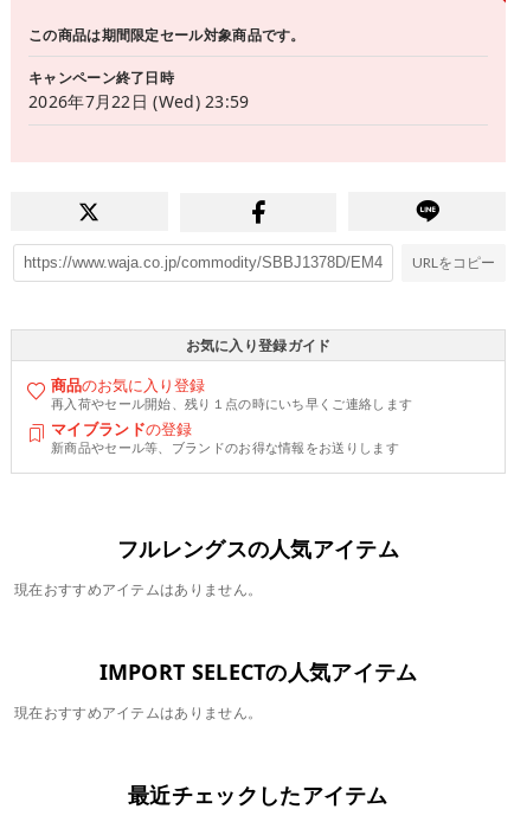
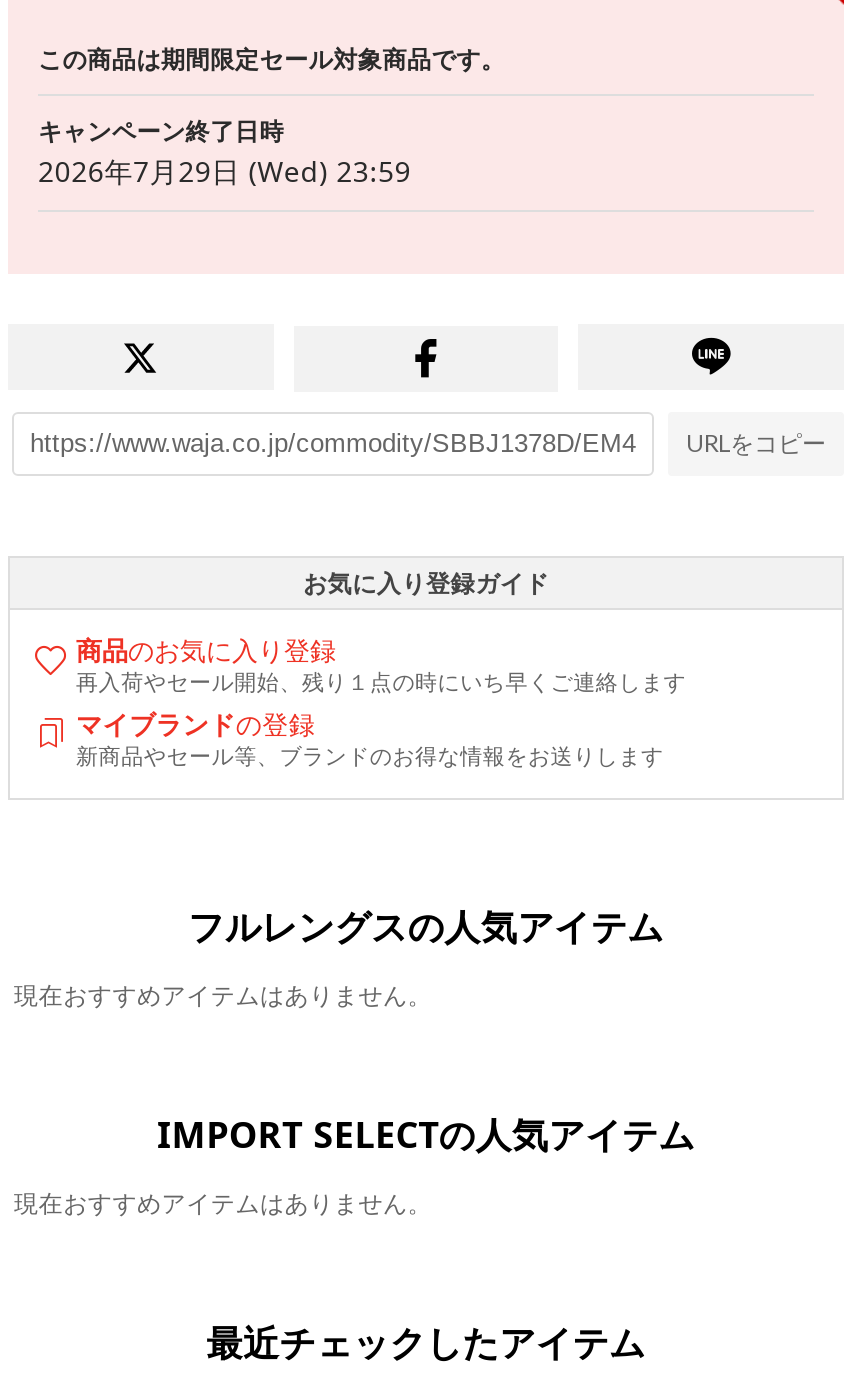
[28,90,249,112] 2026年7月22日 (Wed) 23:59 -> [38,151,411,189] 2026年7月29日 (Wed) 23:59

